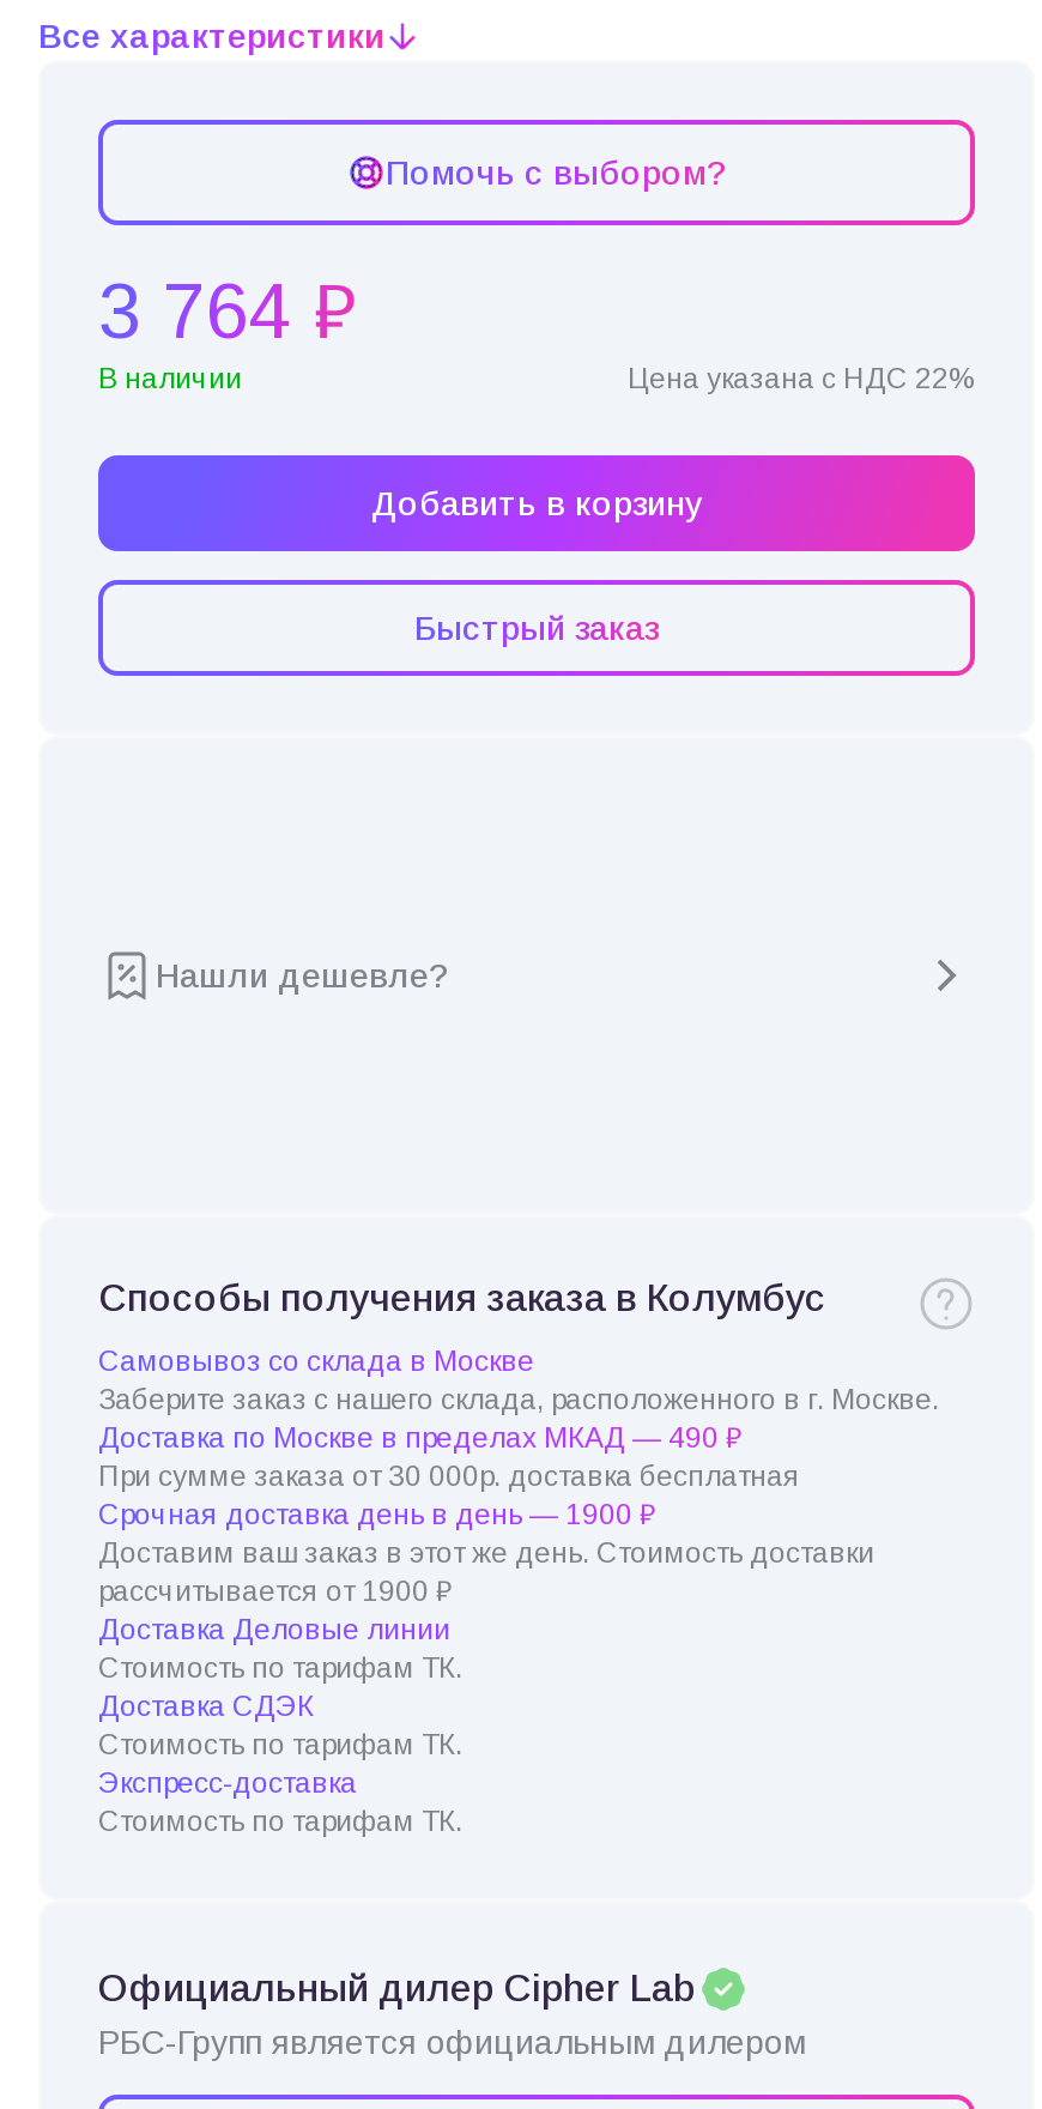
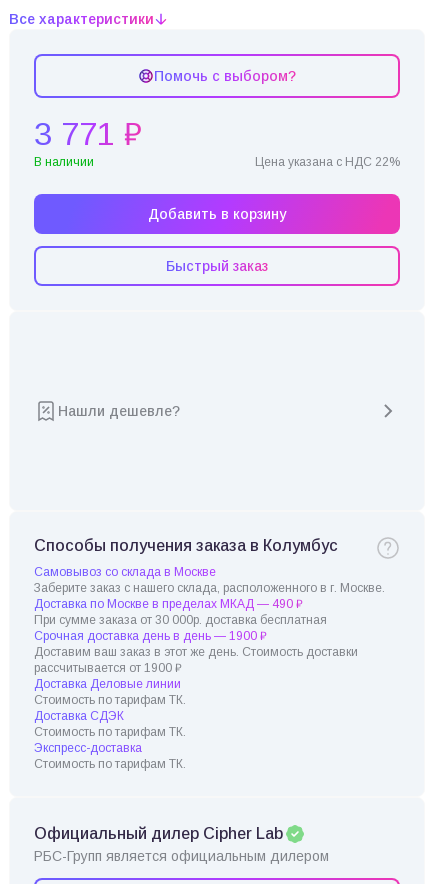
[98,268,357,354] 3 764 ₽ -> [34,116,142,152] 3 771 ₽

